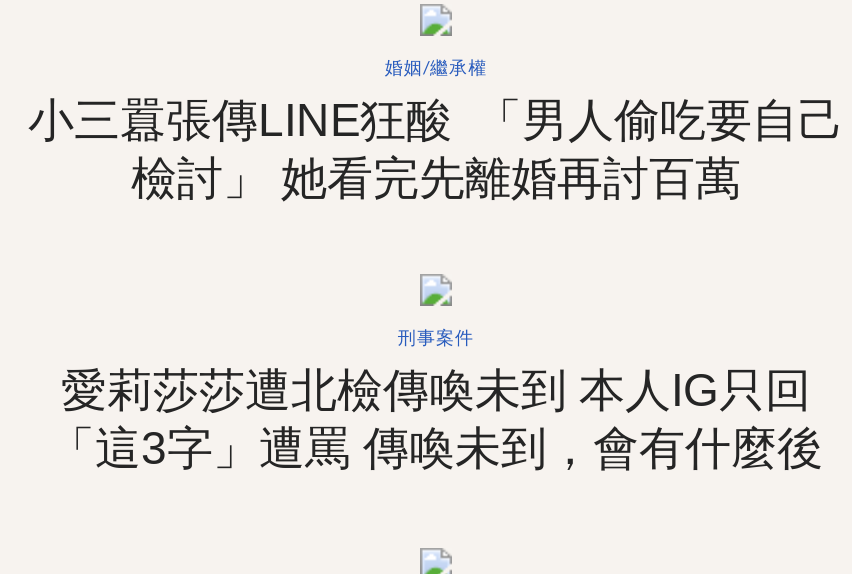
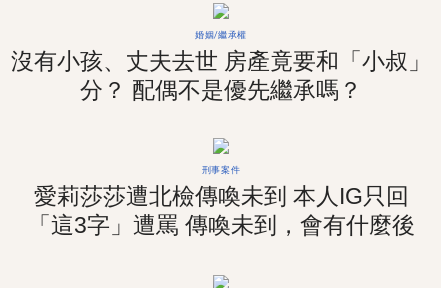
[28,95,844,205] 小三囂張傳LINE狂酸 「男人偷吃要自己 | 檢討」 她看完先離婚再討百萬 -> [11,48,431,103] 沒有小孩、丈夫去世 房產竟要和「小叔」 | 分？ 配偶不是優先繼承嗎？

